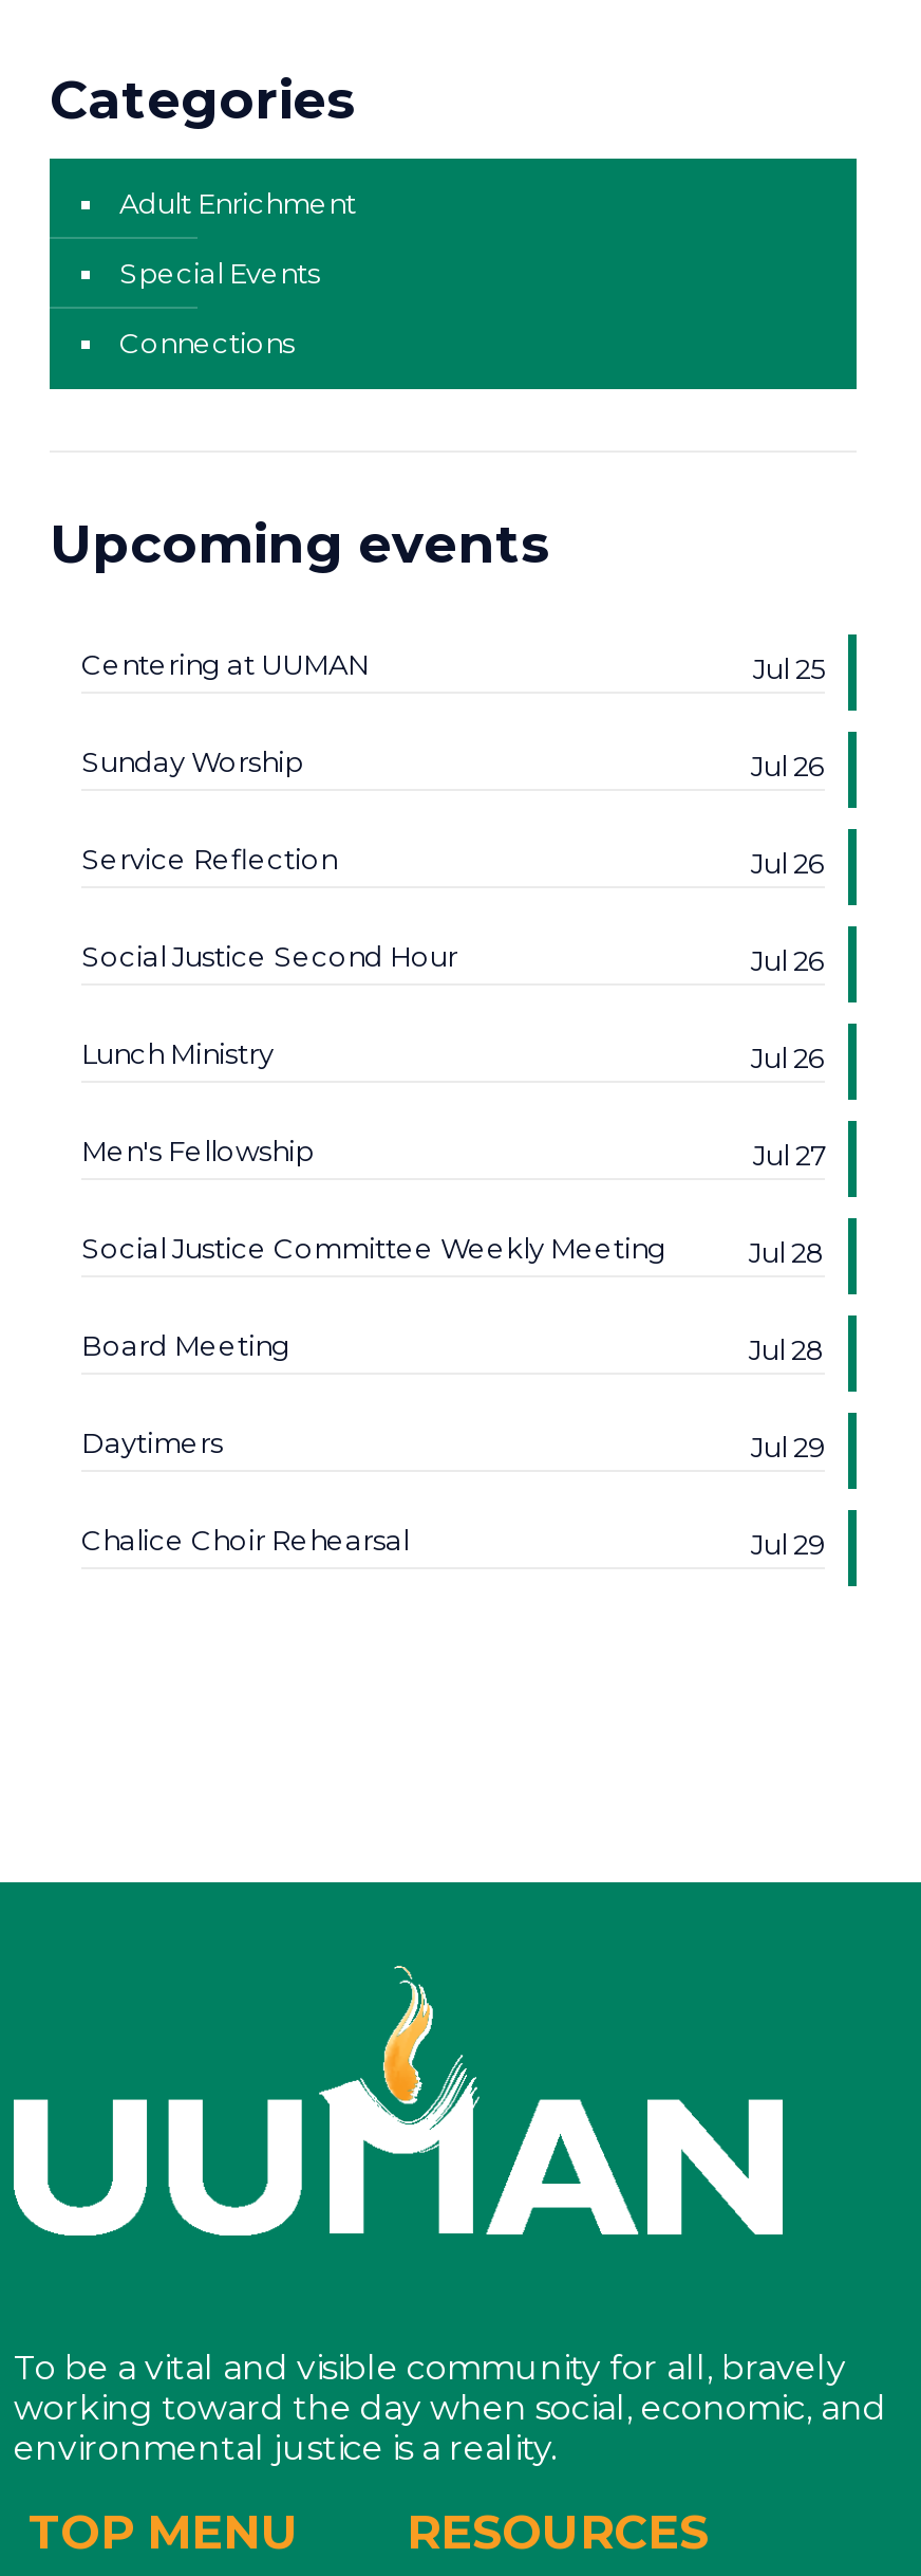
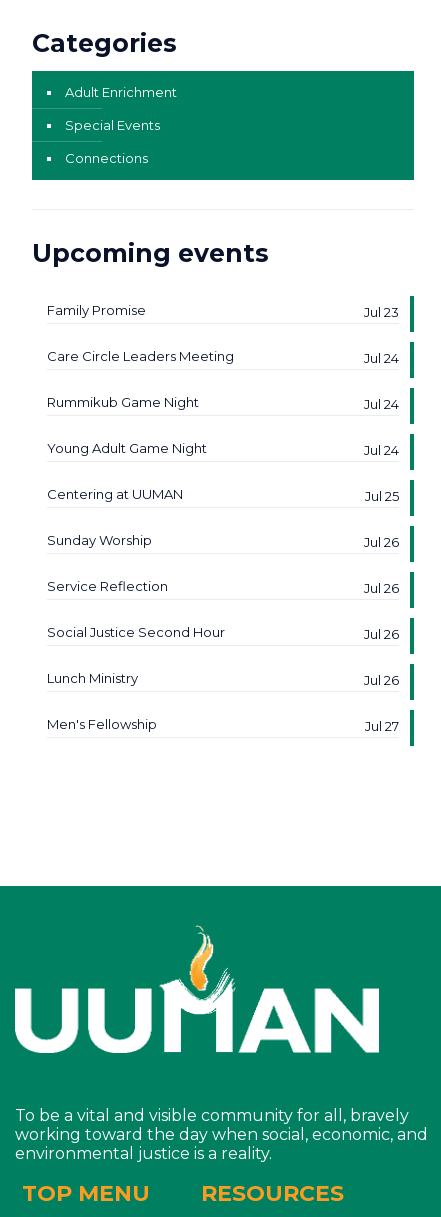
none -> [47,302,399,458] Family Promise | Jul 23 | Care Circle Leaders Meeting | Jul 24 | Rummikub Game Night | Jul 24 | Young Adult Game Night | Jul 24
moved [81,647,825,1172] -> [47,486,399,734]: Centering at UUMAN | Jul 25 | Sunday Worship | ... | Men's Fellowship | Jul 27
[81,1231,825,1561] Social Justice Committee Weekly Meeting | Jul 28 | Board Meeting | Jul 28 | Daytimers | Jul 29 | Chalice Choir Rehearsal | Jul 29 -> none

